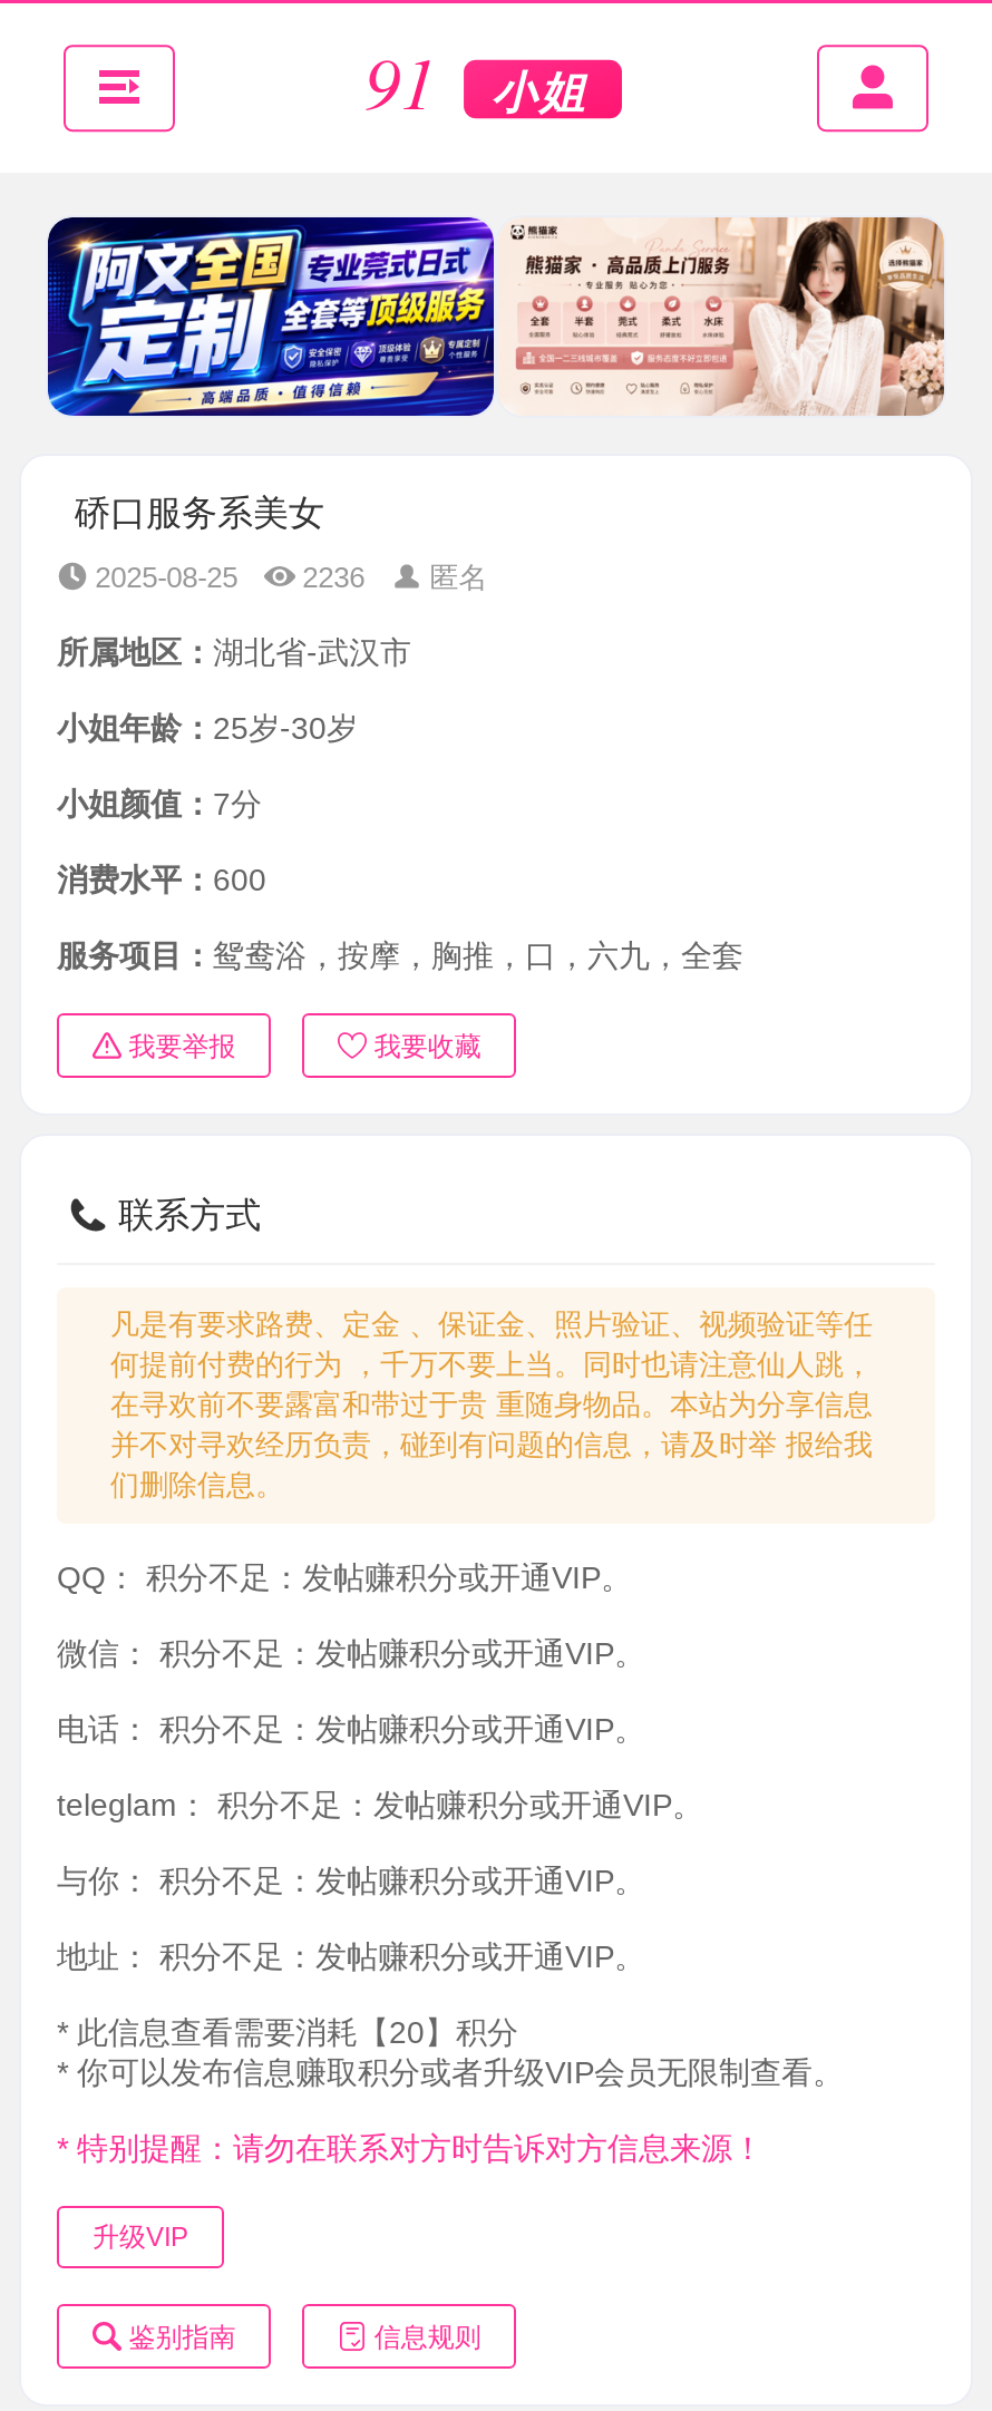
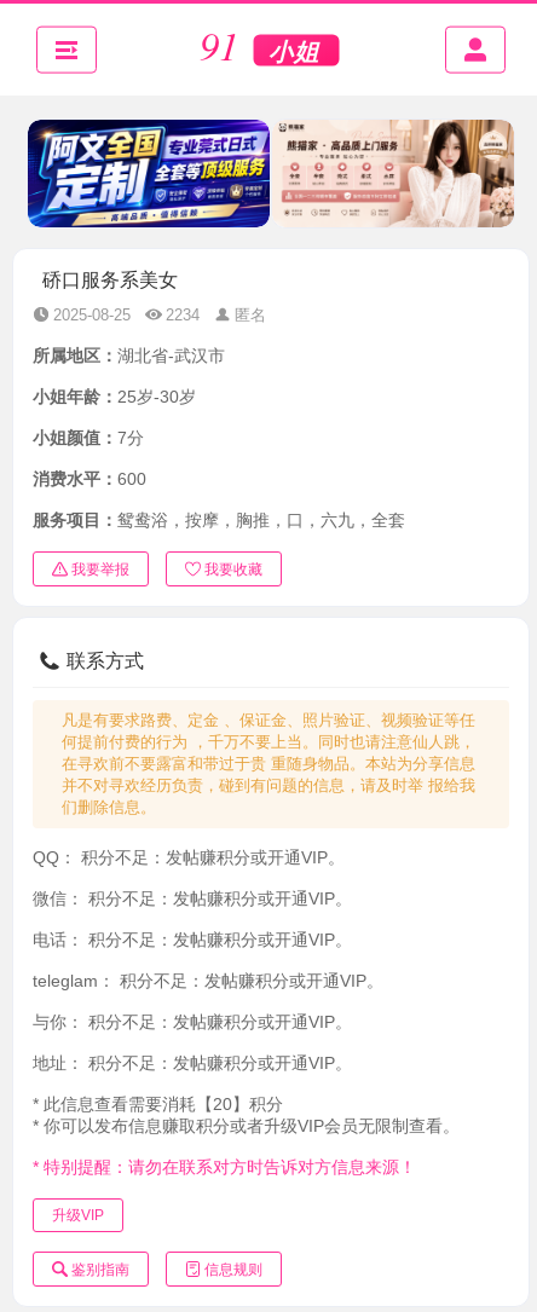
[95,560,488,594] 2025-08-25 2236 匿名 -> [53,306,266,324] 2025-08-25 2234 匿名

